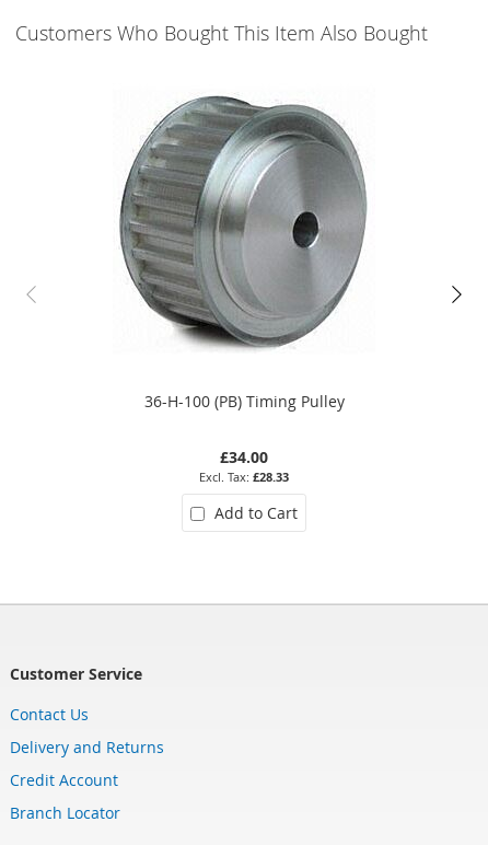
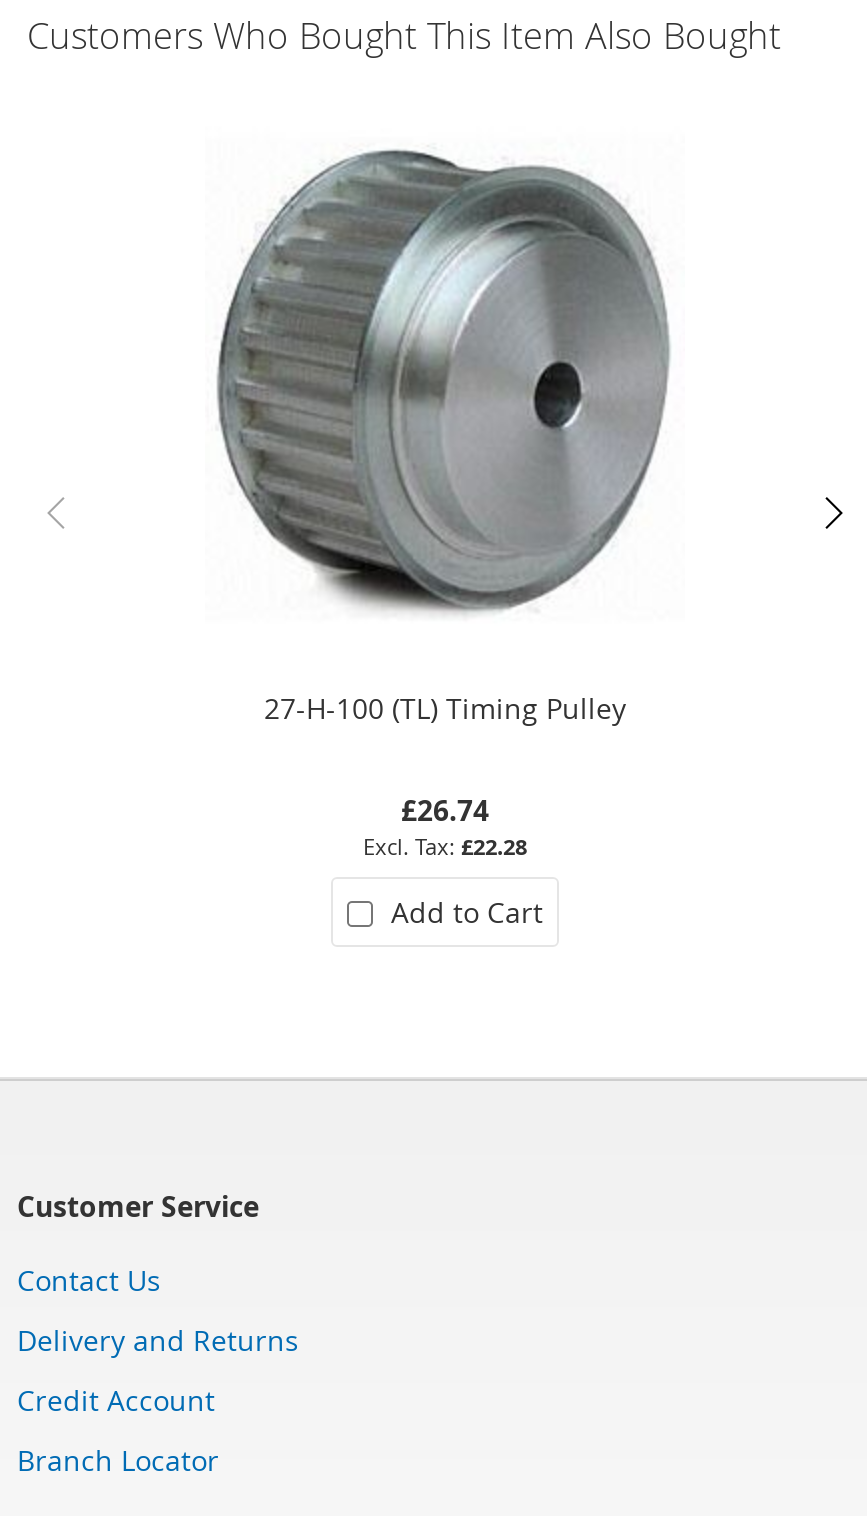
[144,391,344,411] 36-H-100 (PB) Timing Pulley -> [264,689,626,727] 27-H-100 (TL) Timing Pulley
[220,446,268,467] £34.00 -> [401,791,489,829] £26.74
[253,468,289,485] £28.33 -> [461,831,527,861] £22.28

